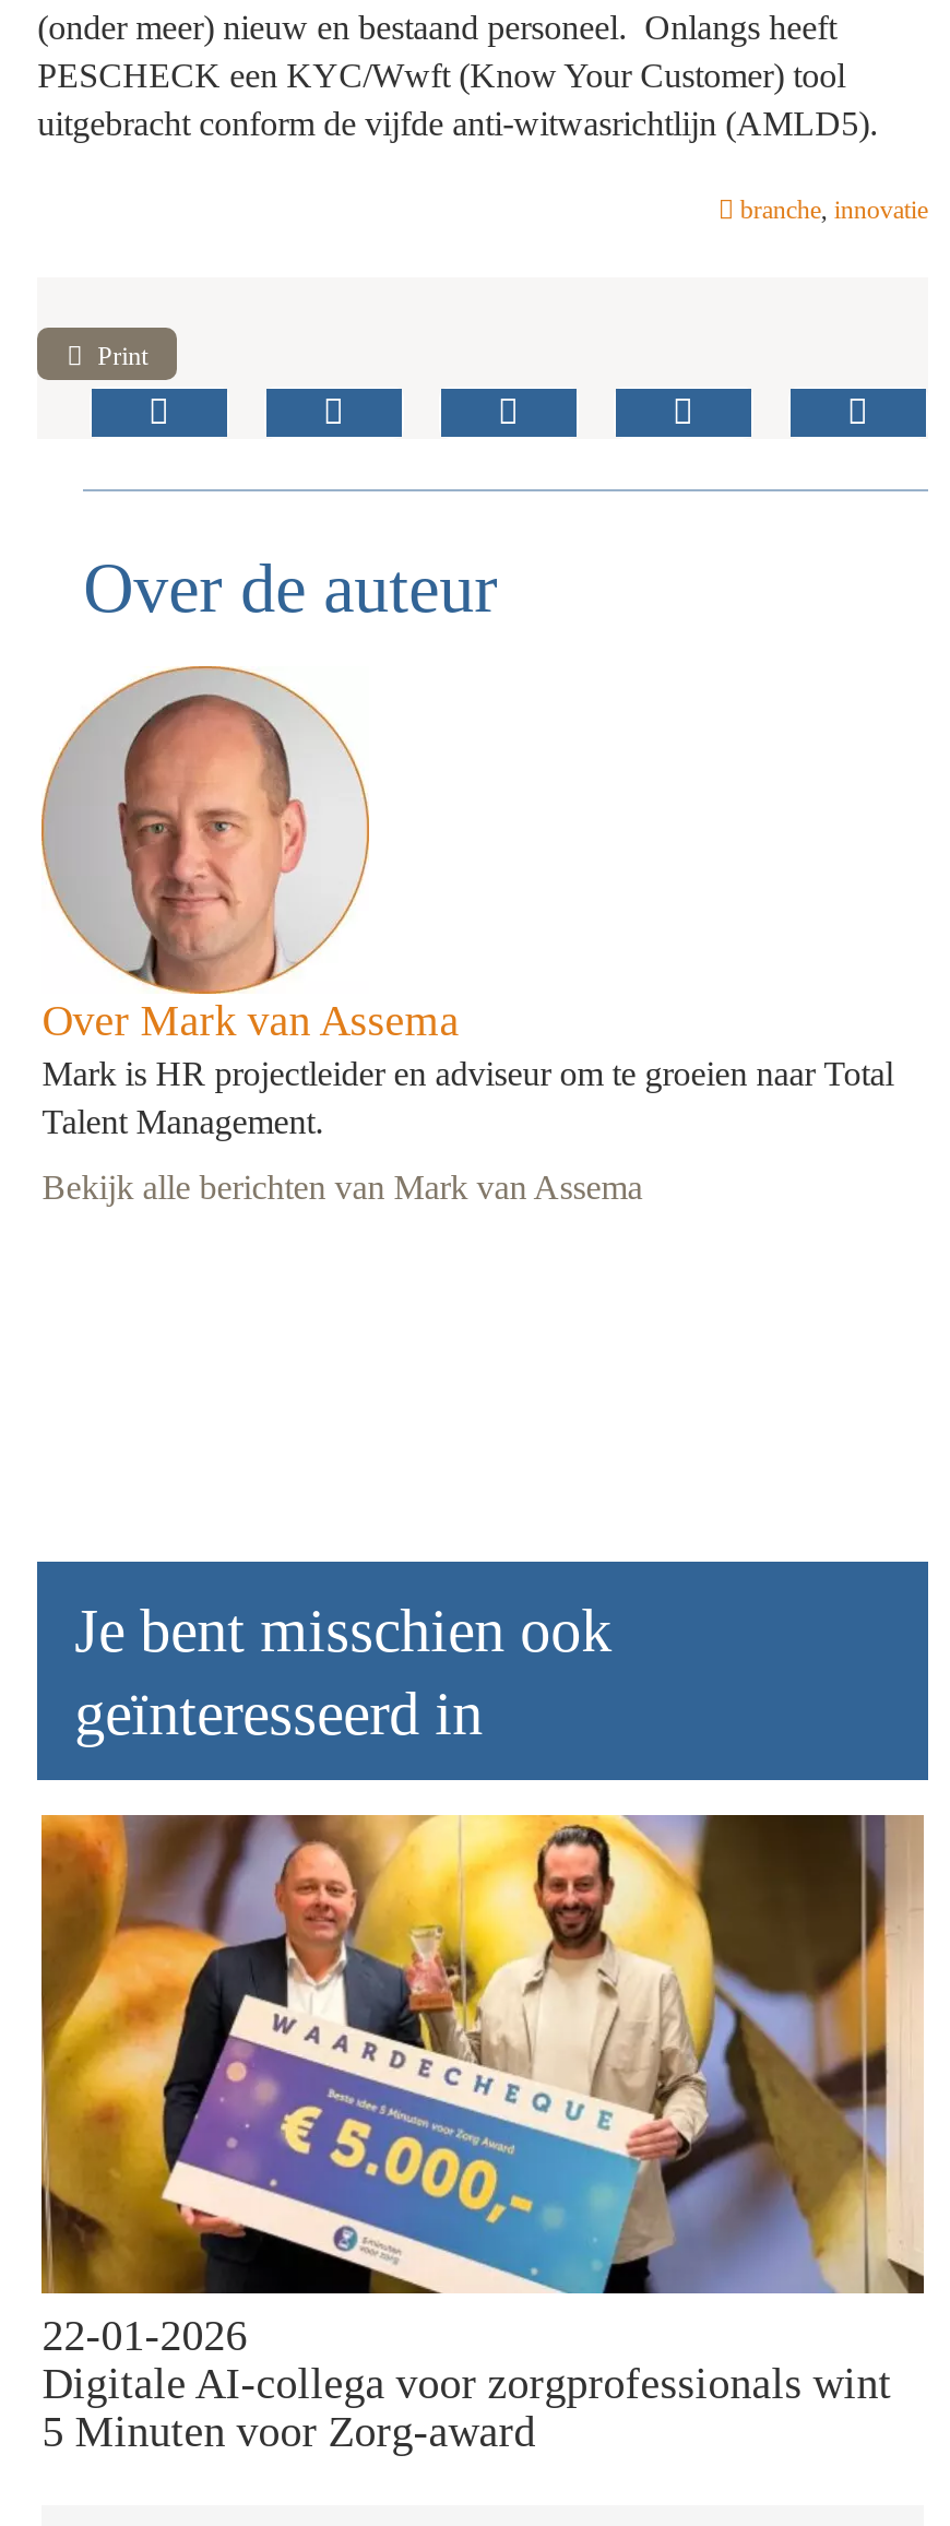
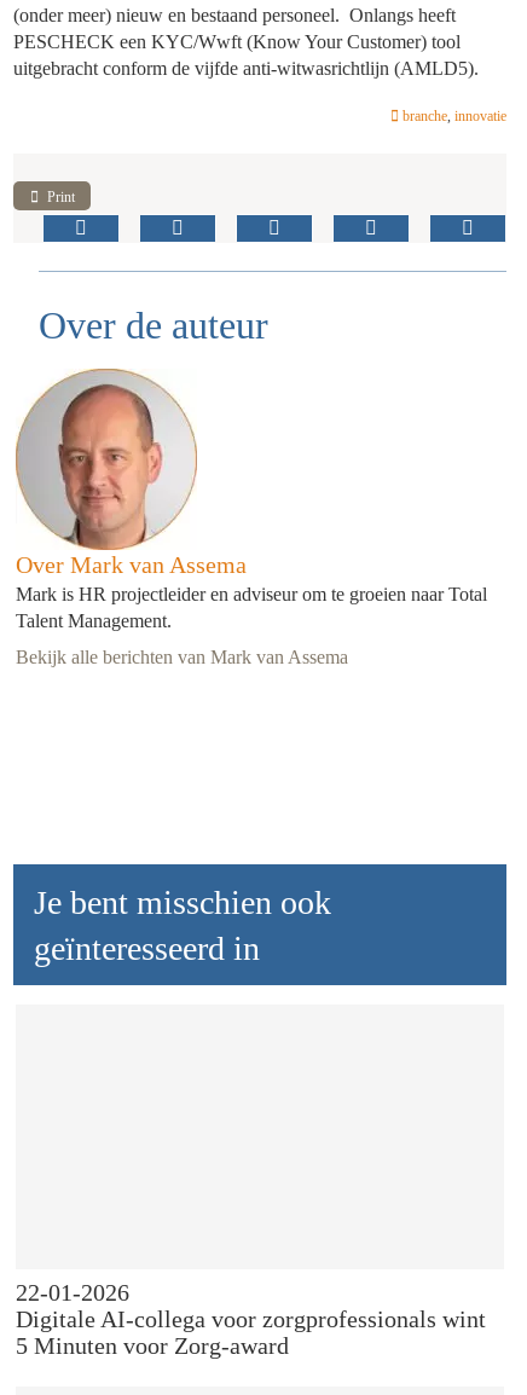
[39,1813,926,2296] [image] -> none

